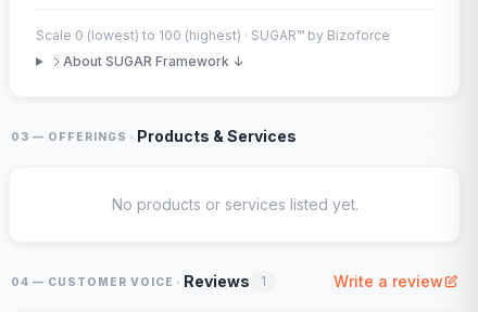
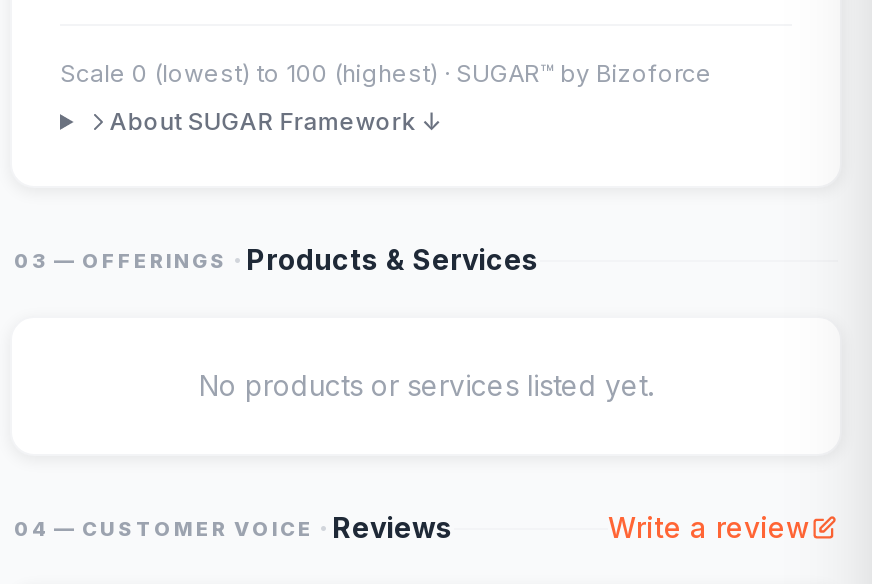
[261,273,266,289] 1 -> none

